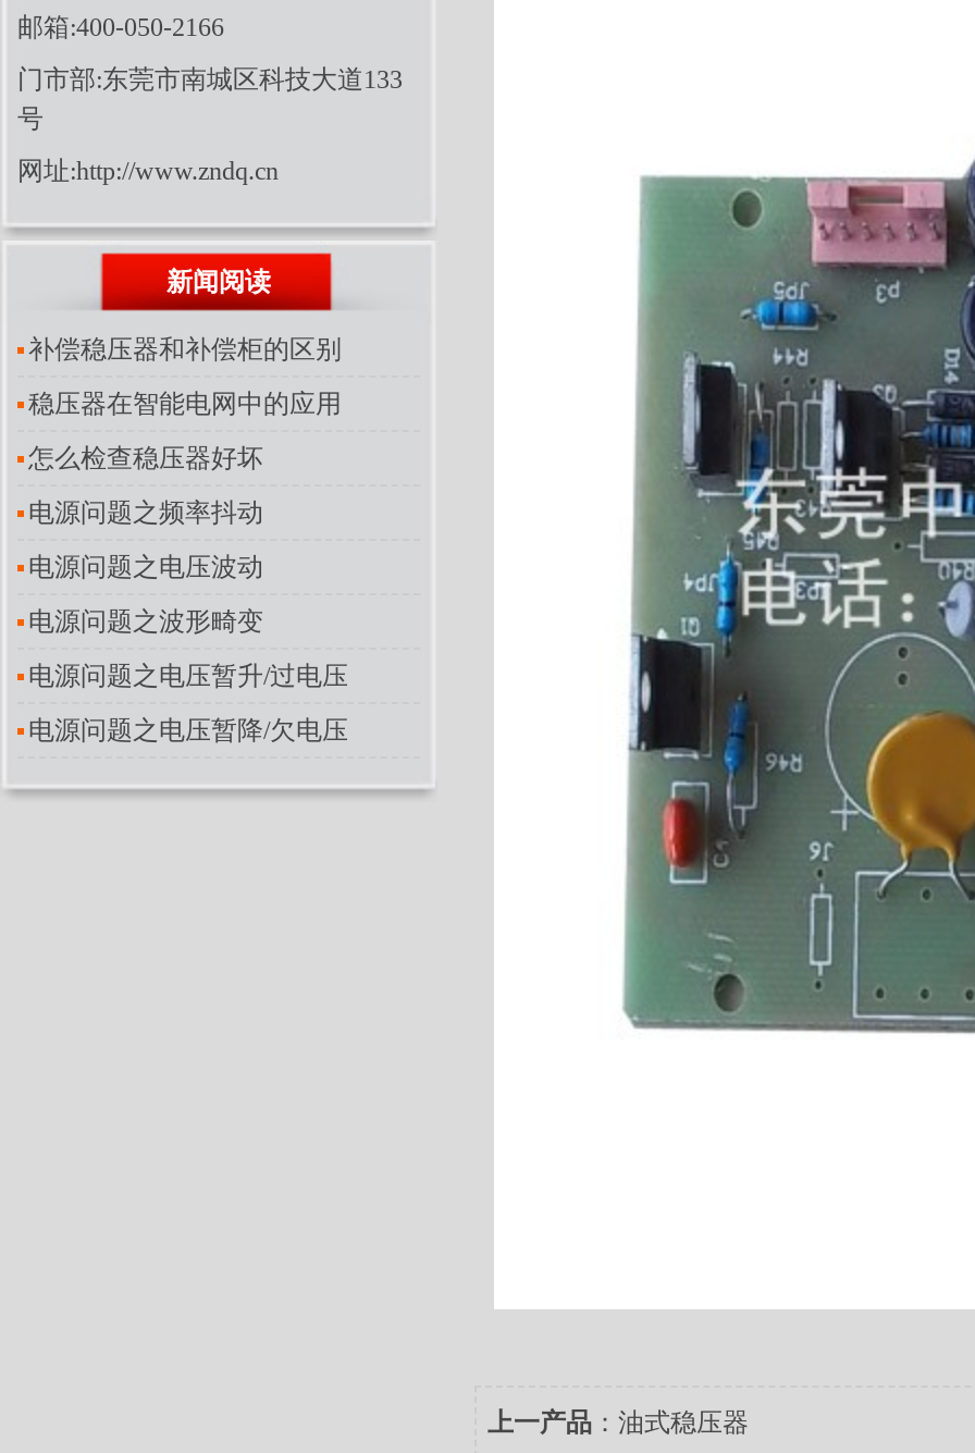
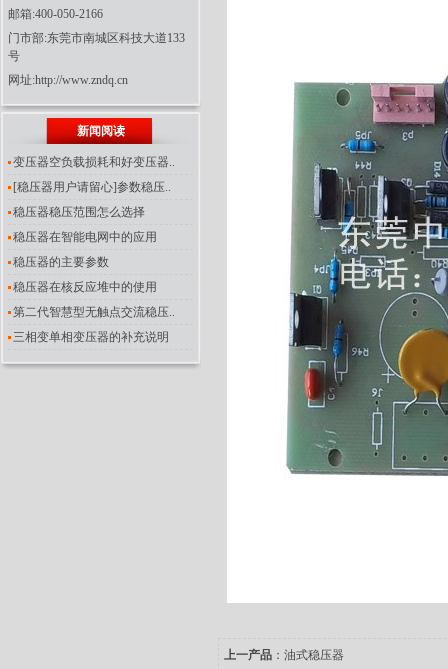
[28,334,342,365] 补偿稳压器和补偿柜的区别 -> [13,155,175,219] 变压器空负载损耗和好变压器.. | [稳压器用户请留心]参数稳压.. | 稳压器稳压范围怎么选择
moved [28,389,342,419] -> [13,230,157,244]: 稳压器在智能电网中的应用
[28,443,348,746] 怎么检查稳压器好坏 | 电源问题之频率抖动 | 电源问题之电压波动 | 电源问题之波形畸变 | 电源问题之电压暂升/过电压 | 电源问题之电压暂降/欠电压 -> [13,255,175,344] 稳压器的主要参数 | 稳压器在核反应堆中的使用 | 第二代智慧型无触点交流稳压.. | 三相变单相变压器的补充说明

